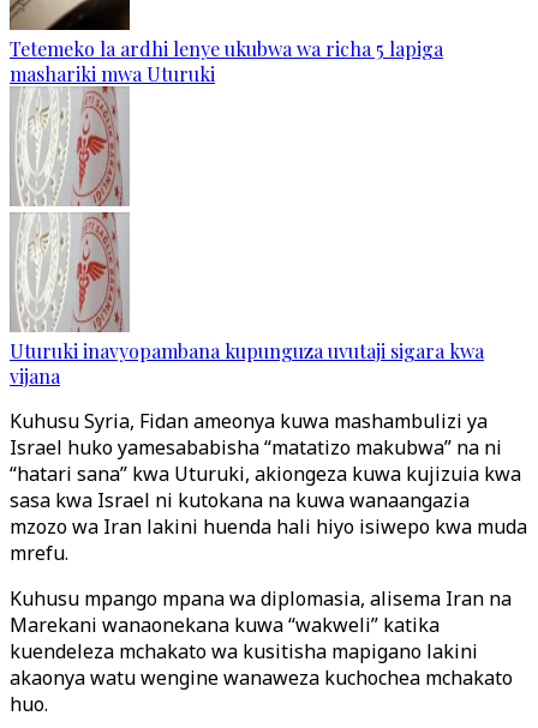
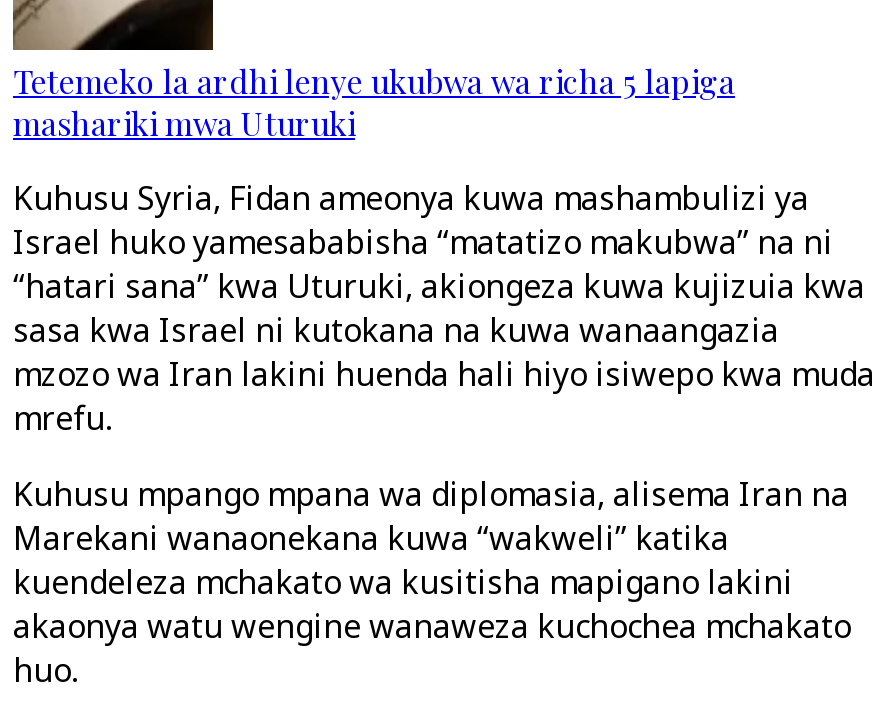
[10,90,484,389] [image] | Uturuki inavyopambana kupunguza uvutaji sigara kwa | vijana -> none

